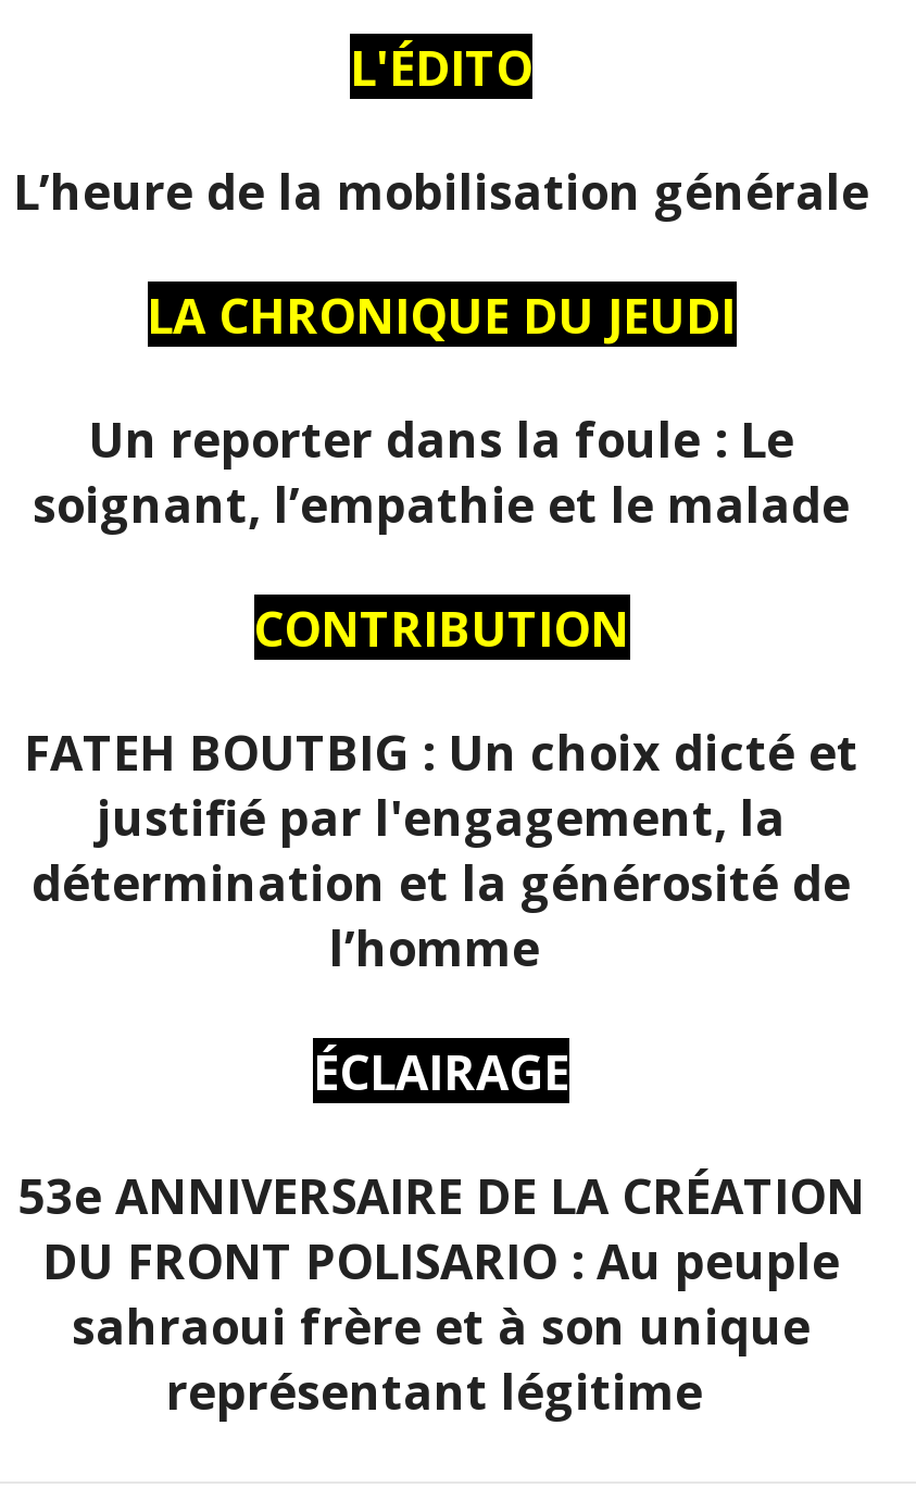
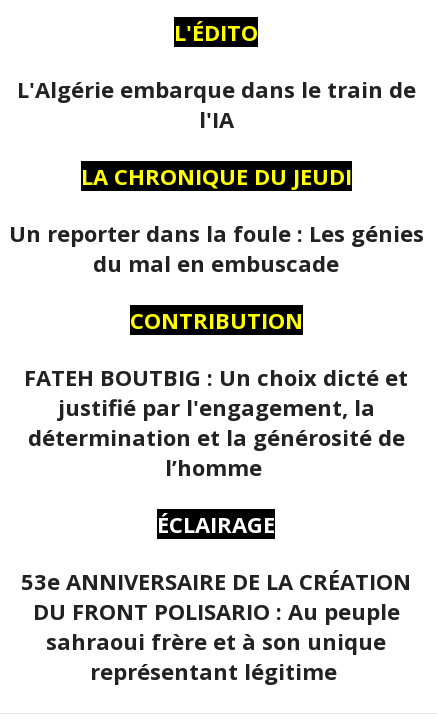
[13,158,869,224] L’heure de la mobilisation générale -> [16,74,415,134] L'Algérie embarque dans le train de | l'IA
[33,406,850,537] Un reporter dans la foule : Le | soignant, l’empathie et le malade -> [8,218,423,278] Un reporter dans la foule : Les génies | du mal en embuscade

